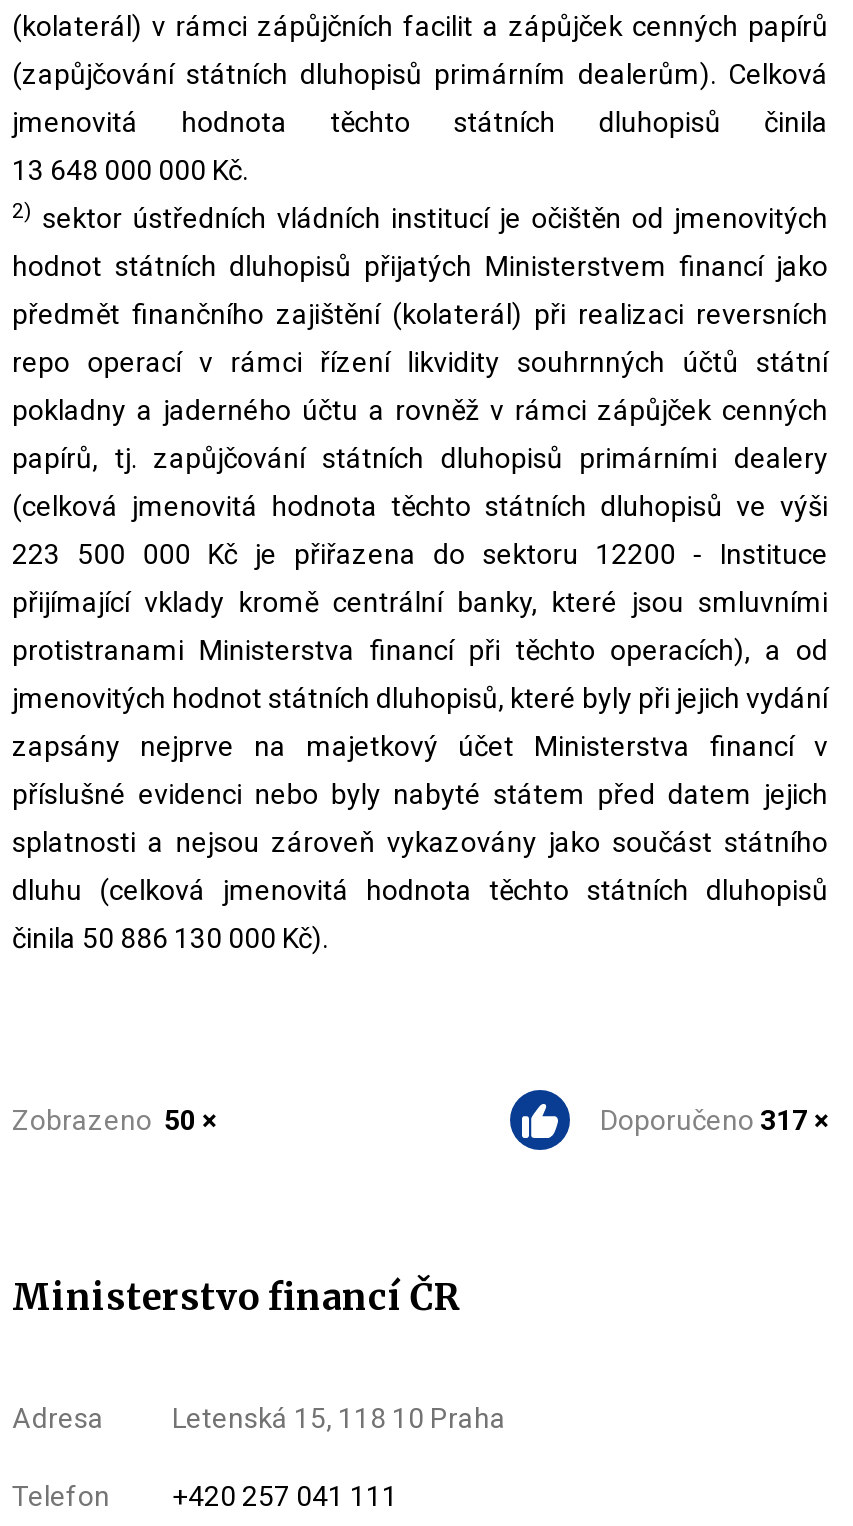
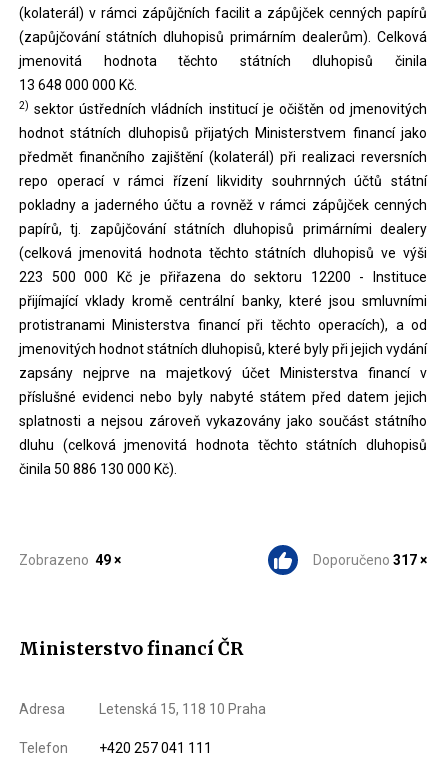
[12,1105,216,1137] Zobrazeno 50 × -> [19,552,121,568] Zobrazeno 49 ×

